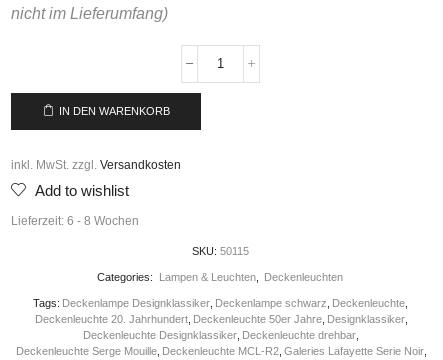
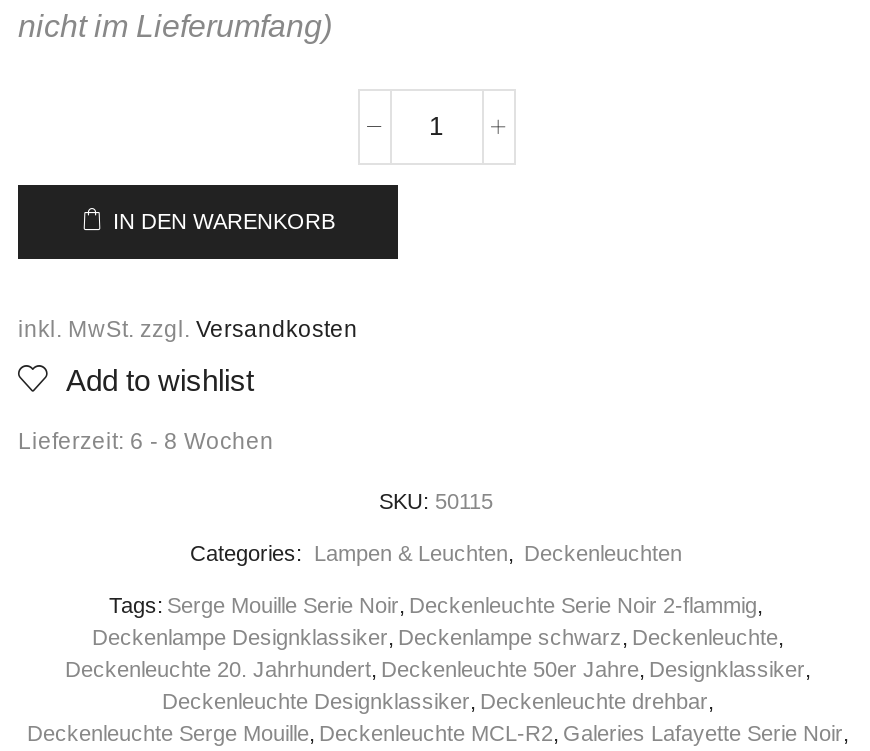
[32,297,407,309] Tags: Deckenlampe Designklassiker, Deckenlampe schwarz, Deckenleuchte, -> [92,593,784,649] Tags: Serge Mouille Serie Noir, Deckenleuchte Serie Noir 2-flammig, | Deckenlampe Designklassiker, Deckenlampe schwarz, Deckenleuchte,

